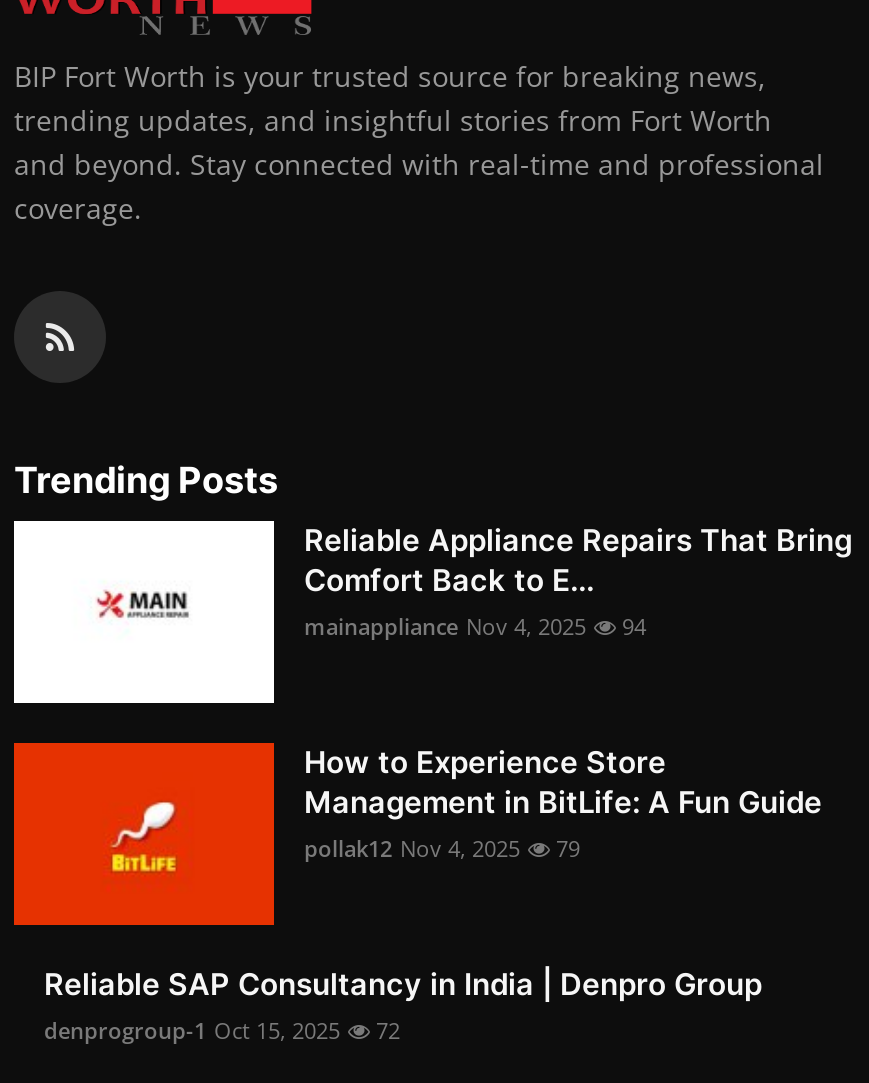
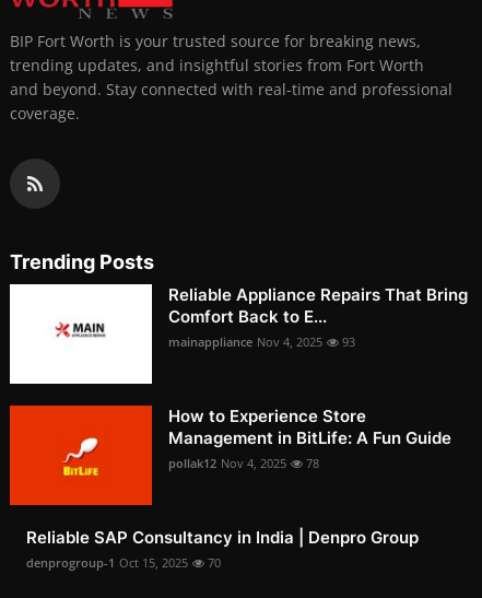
[304,611,646,641] mainappliance Nov 4, 2025 94 -> [168,334,355,350] mainappliance Nov 4, 2025 93
[304,833,580,863] pollak12 Nov 4, 2025 79 -> [168,455,319,472] pollak12 Nov 4, 2025 78
[44,1015,400,1045] denprogroup-1 Oct 15, 2025 72 -> [26,555,221,571] denprogroup-1 Oct 15, 2025 70

